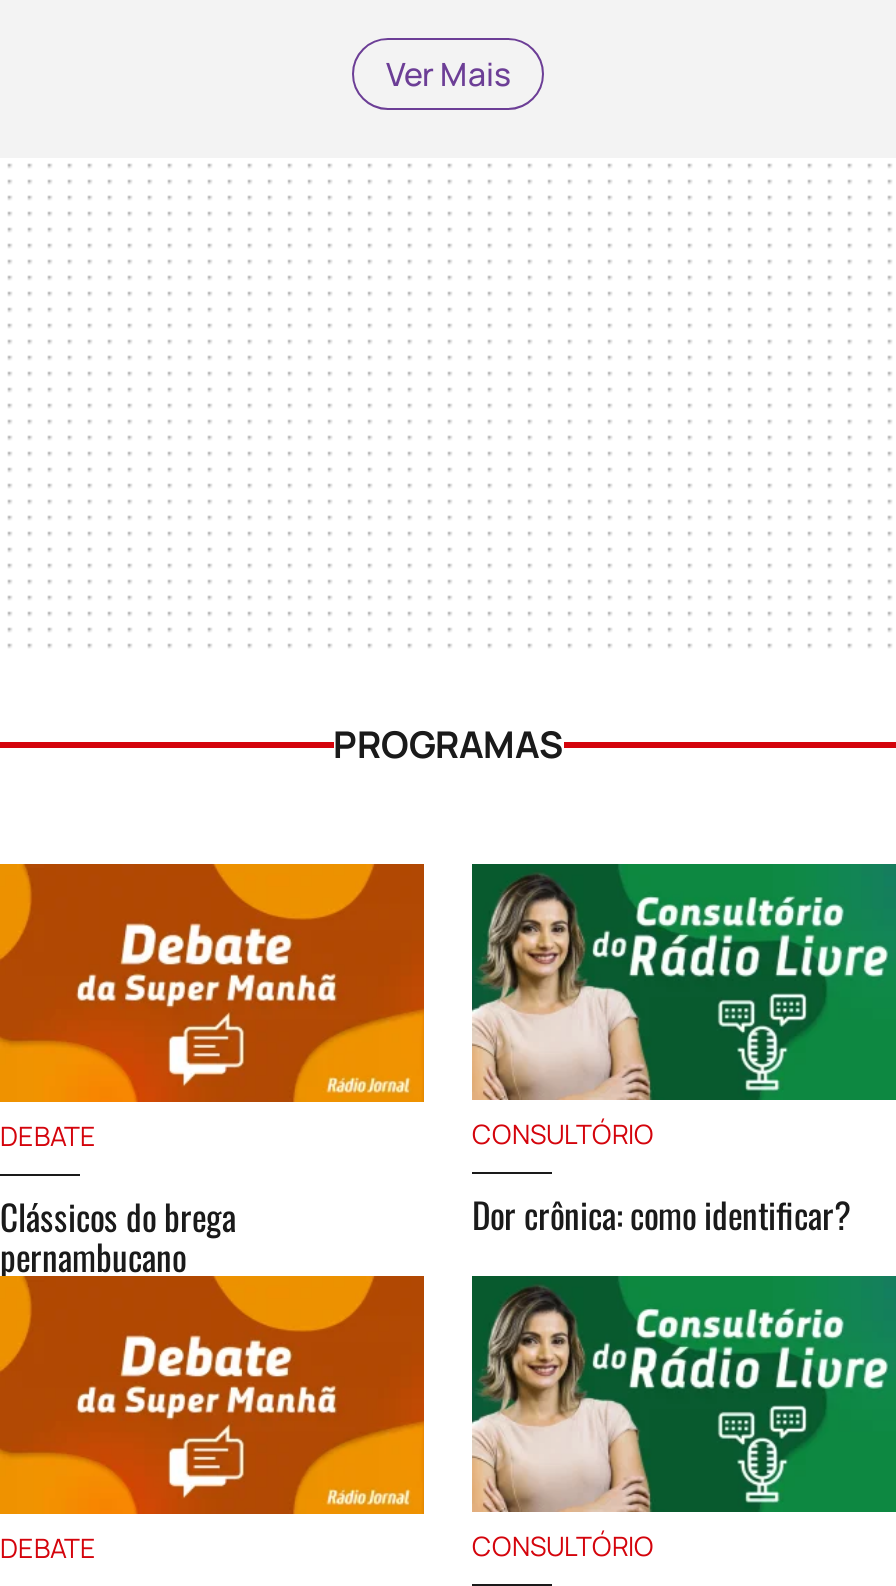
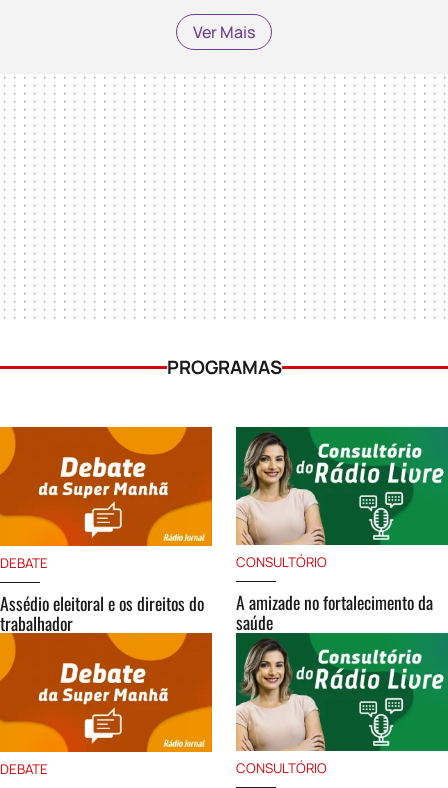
[0,1190,236,1282] Clássicos do brega | pernambucano -> [0,590,204,636] Assédio eleitoral e os direitos do | trabalhador
[472,1188,852,1240] Dor crônica: como identificar? -> [236,589,433,635] A amizade no fortalecimento da | saúde

